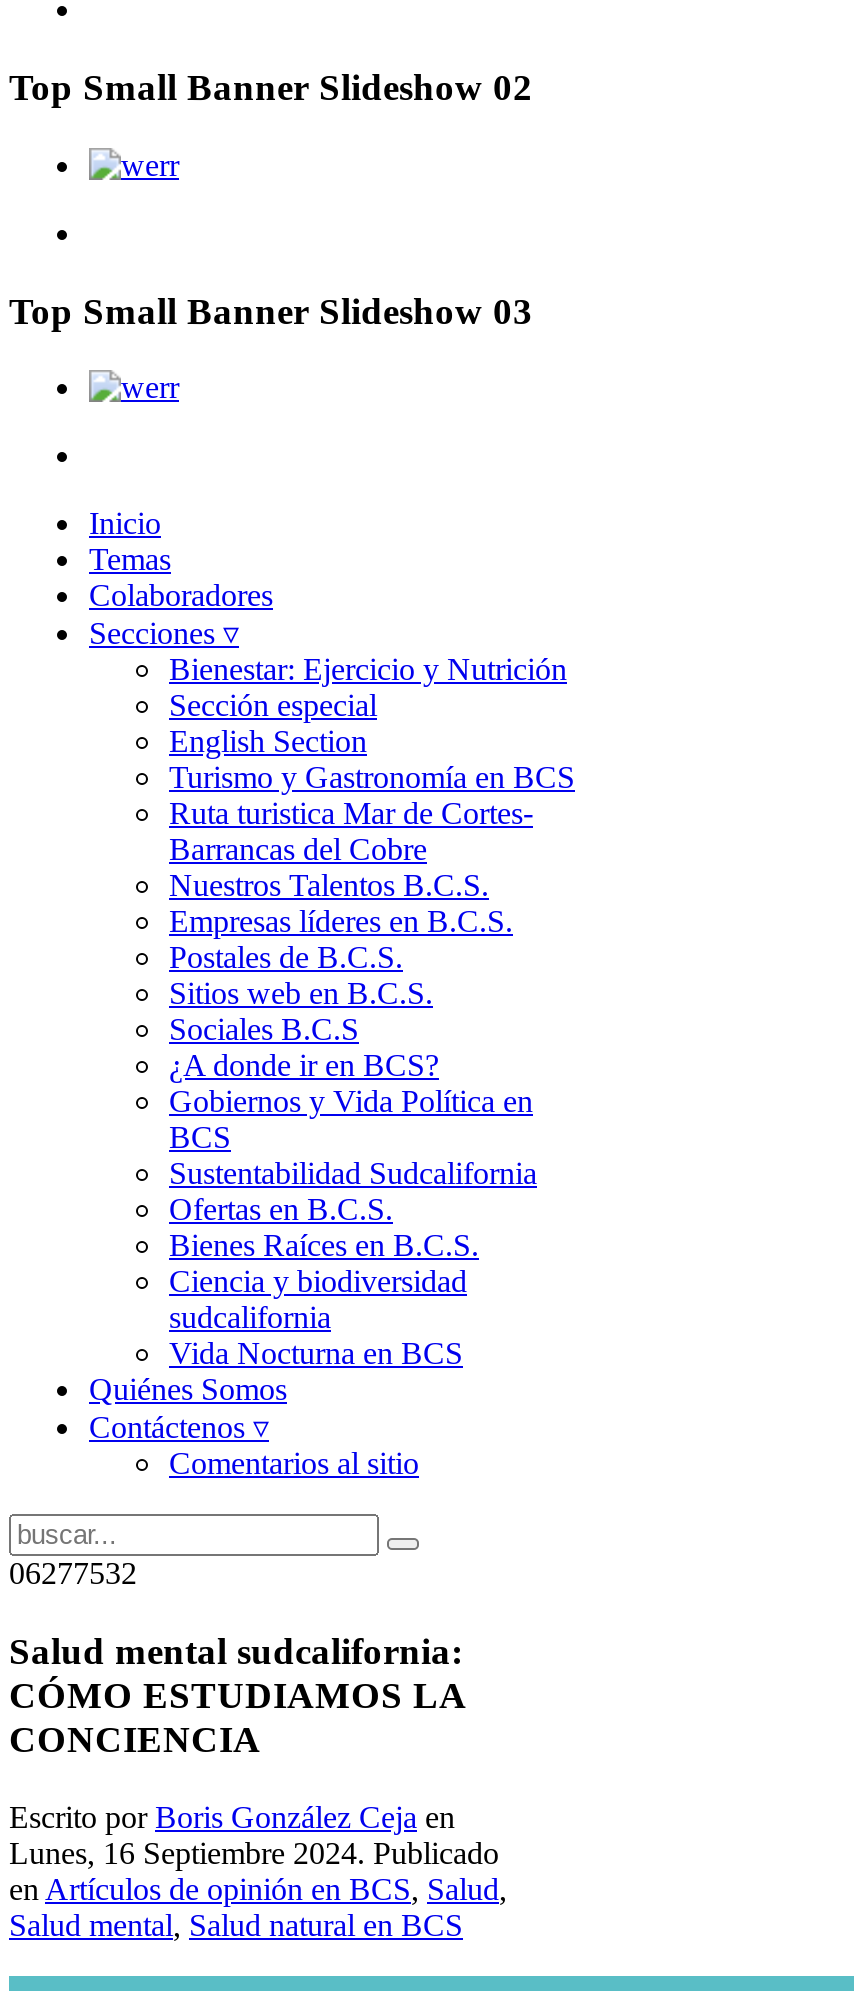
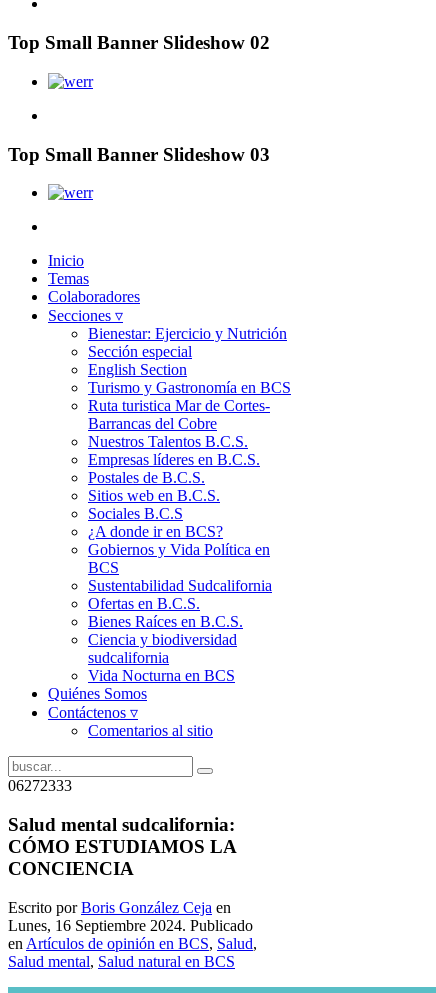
[9,1557,137,1591] 06277532 -> [8,777,72,794] 06272333

